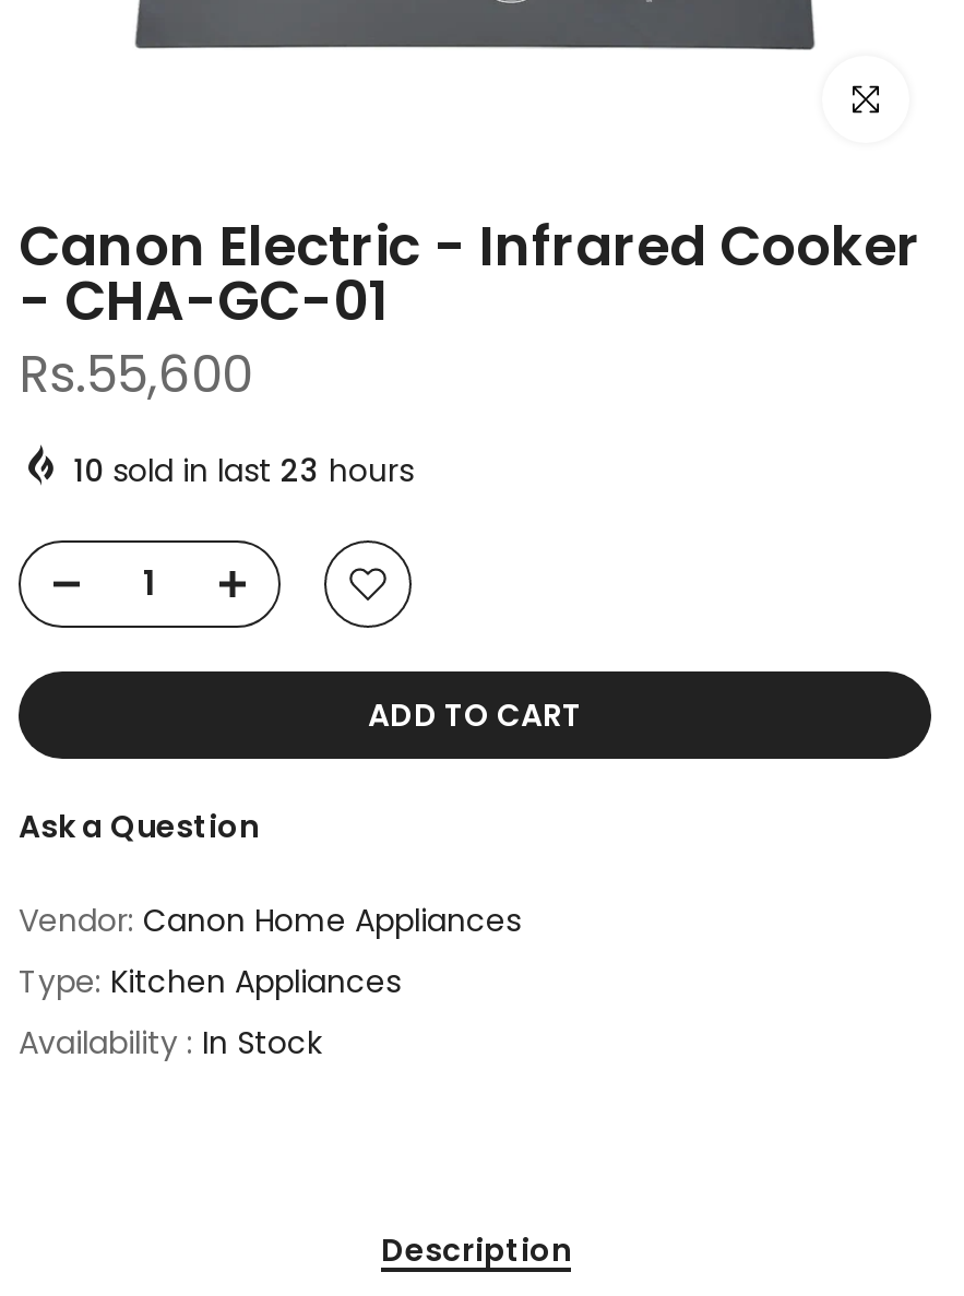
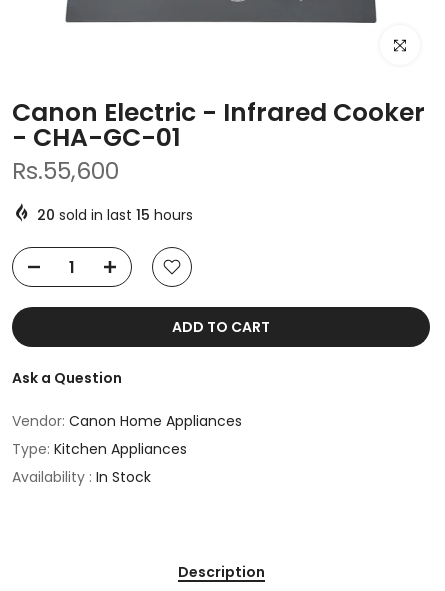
[73,449,414,492] 10 sold in last 23 hours -> [37,205,193,225] 20 sold in last 15 hours

